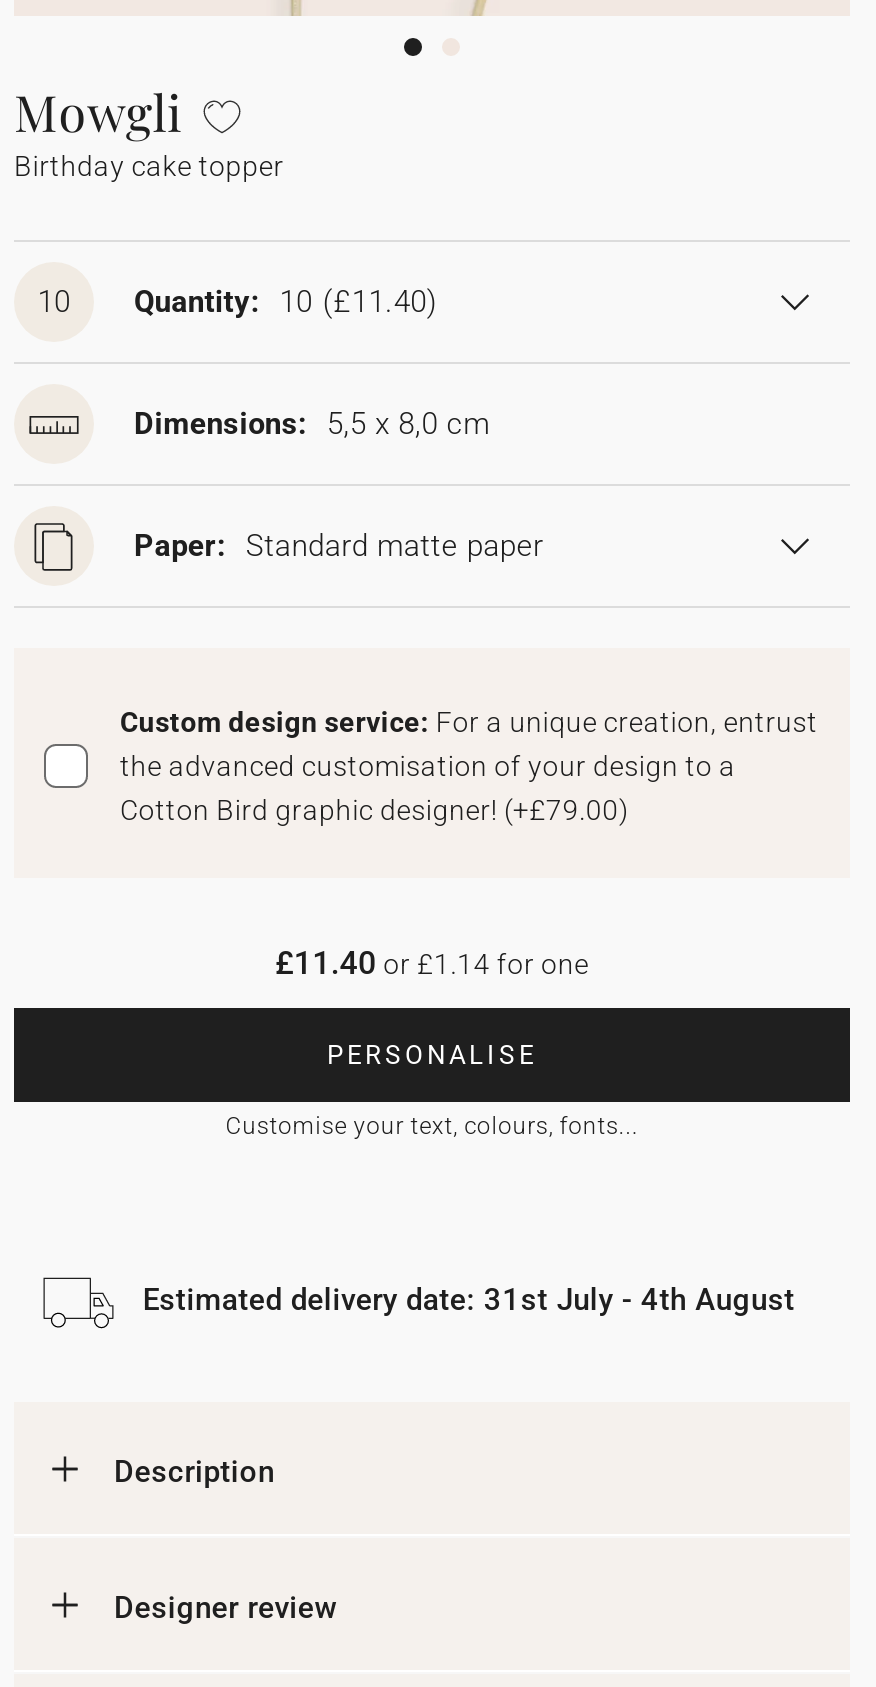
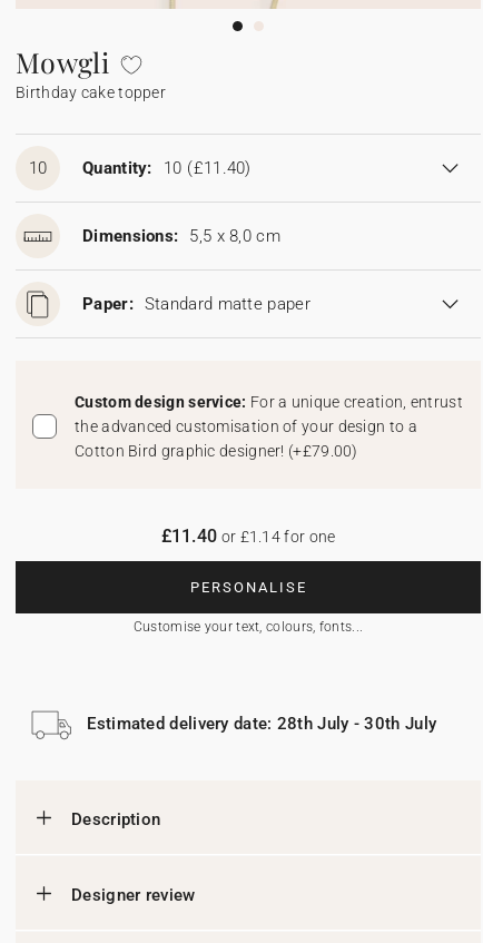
[143,1282,795,1318] Estimated delivery date: 31st July - 4th August -> [87,714,436,734] Estimated delivery date: 28th July - 30th July

